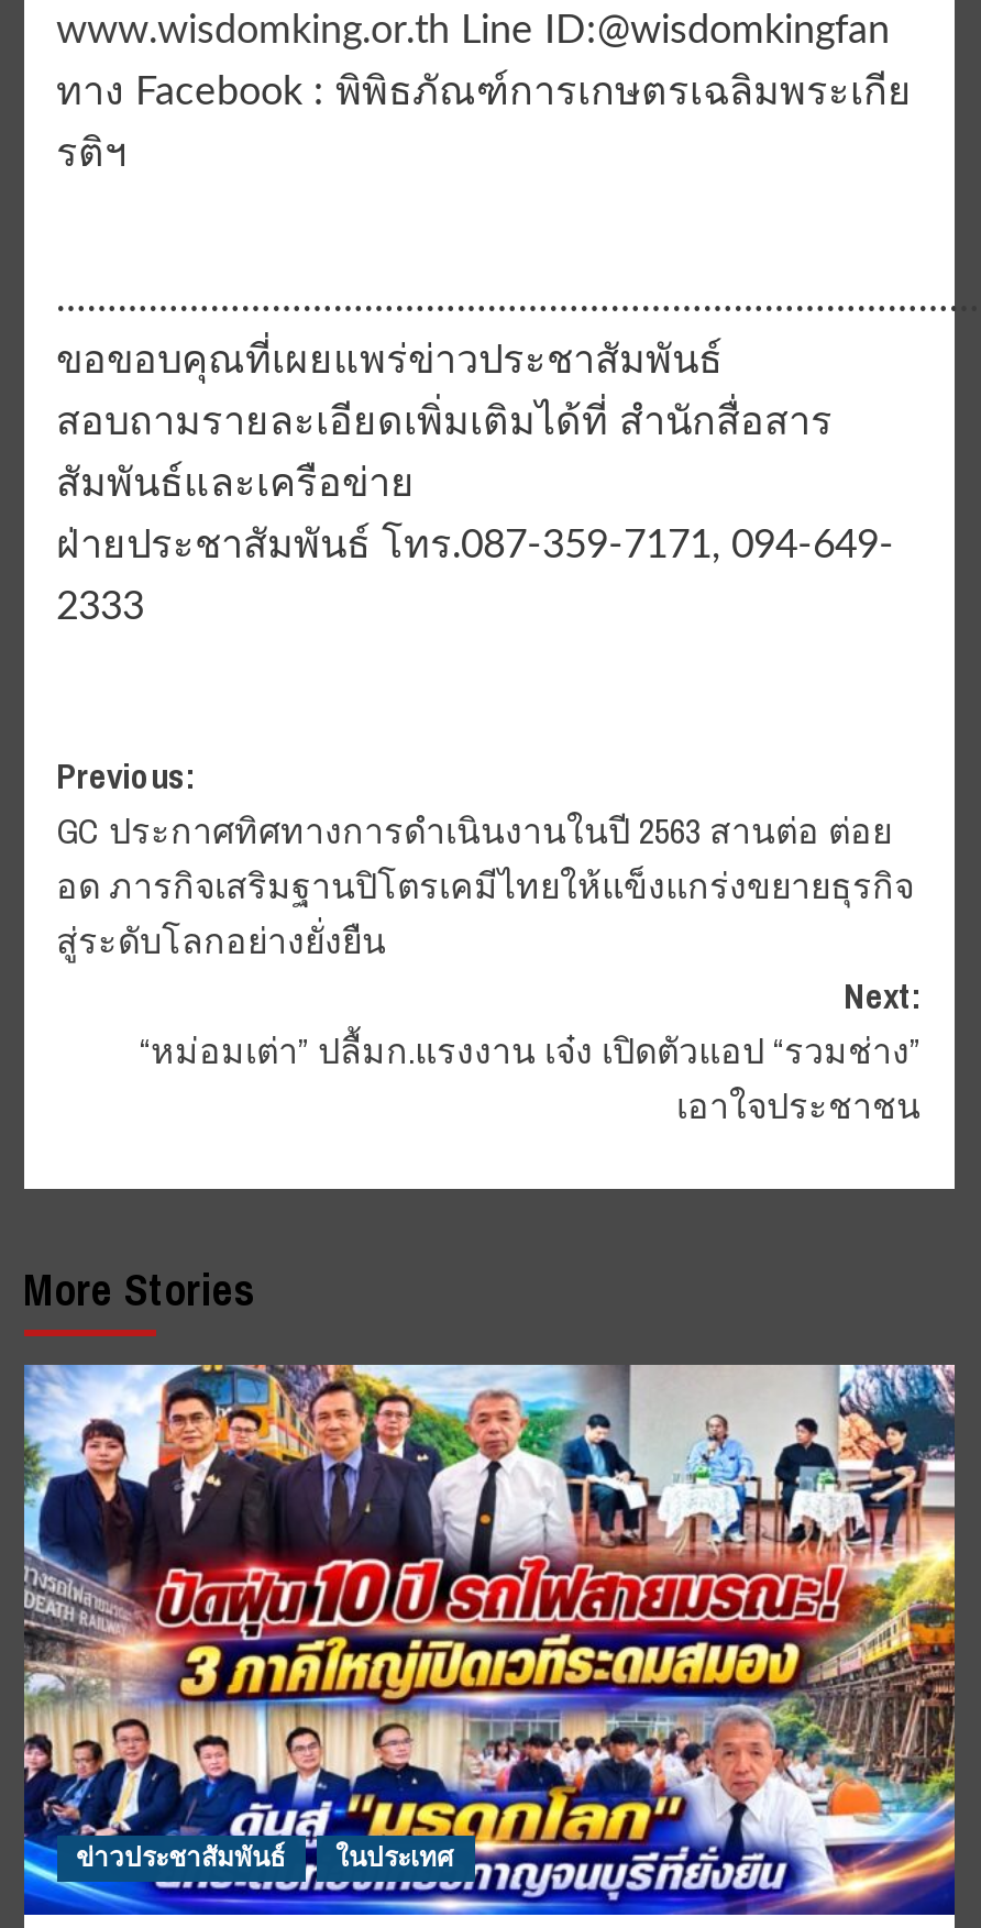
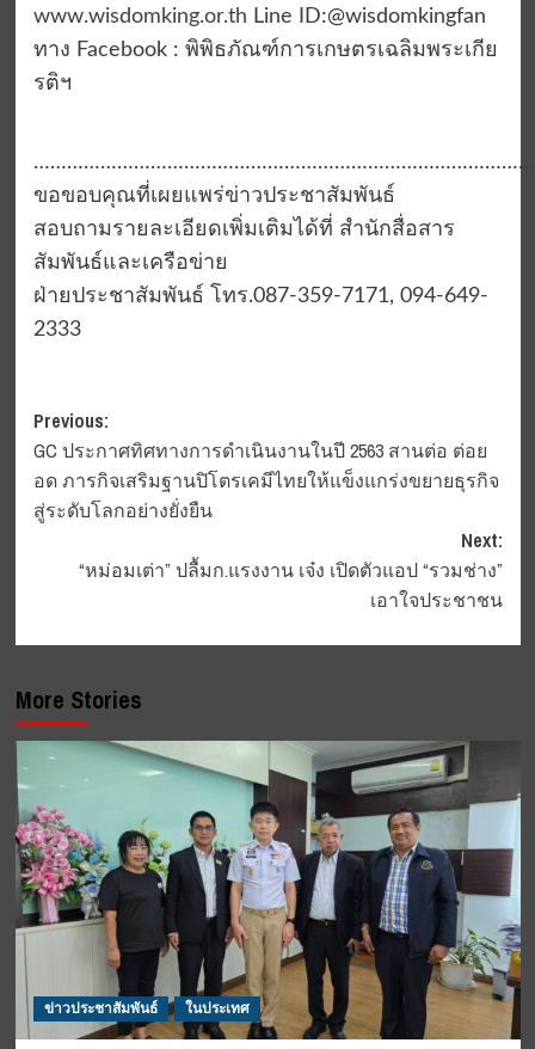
[22,1362,957,1918] [image] -> [14,740,522,1041] [image]

